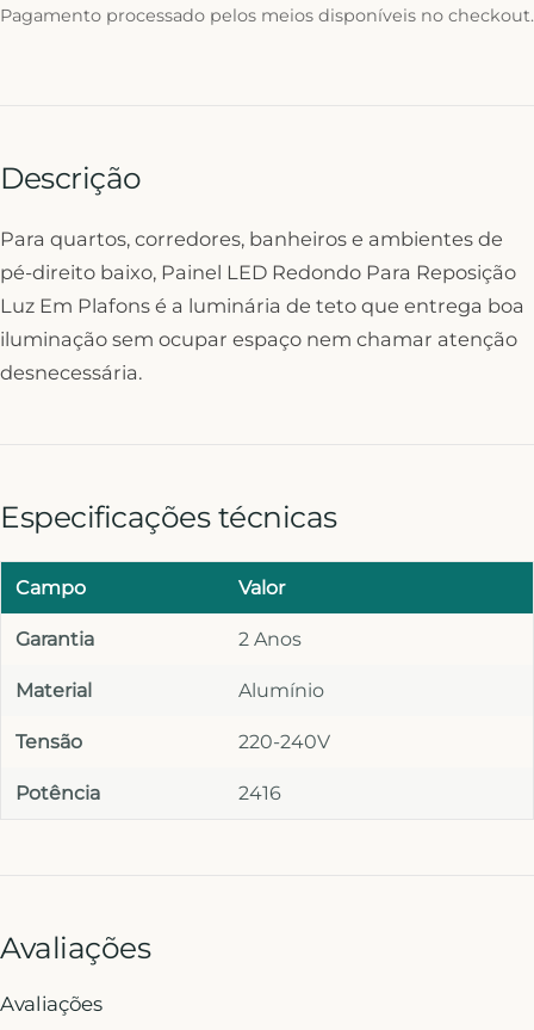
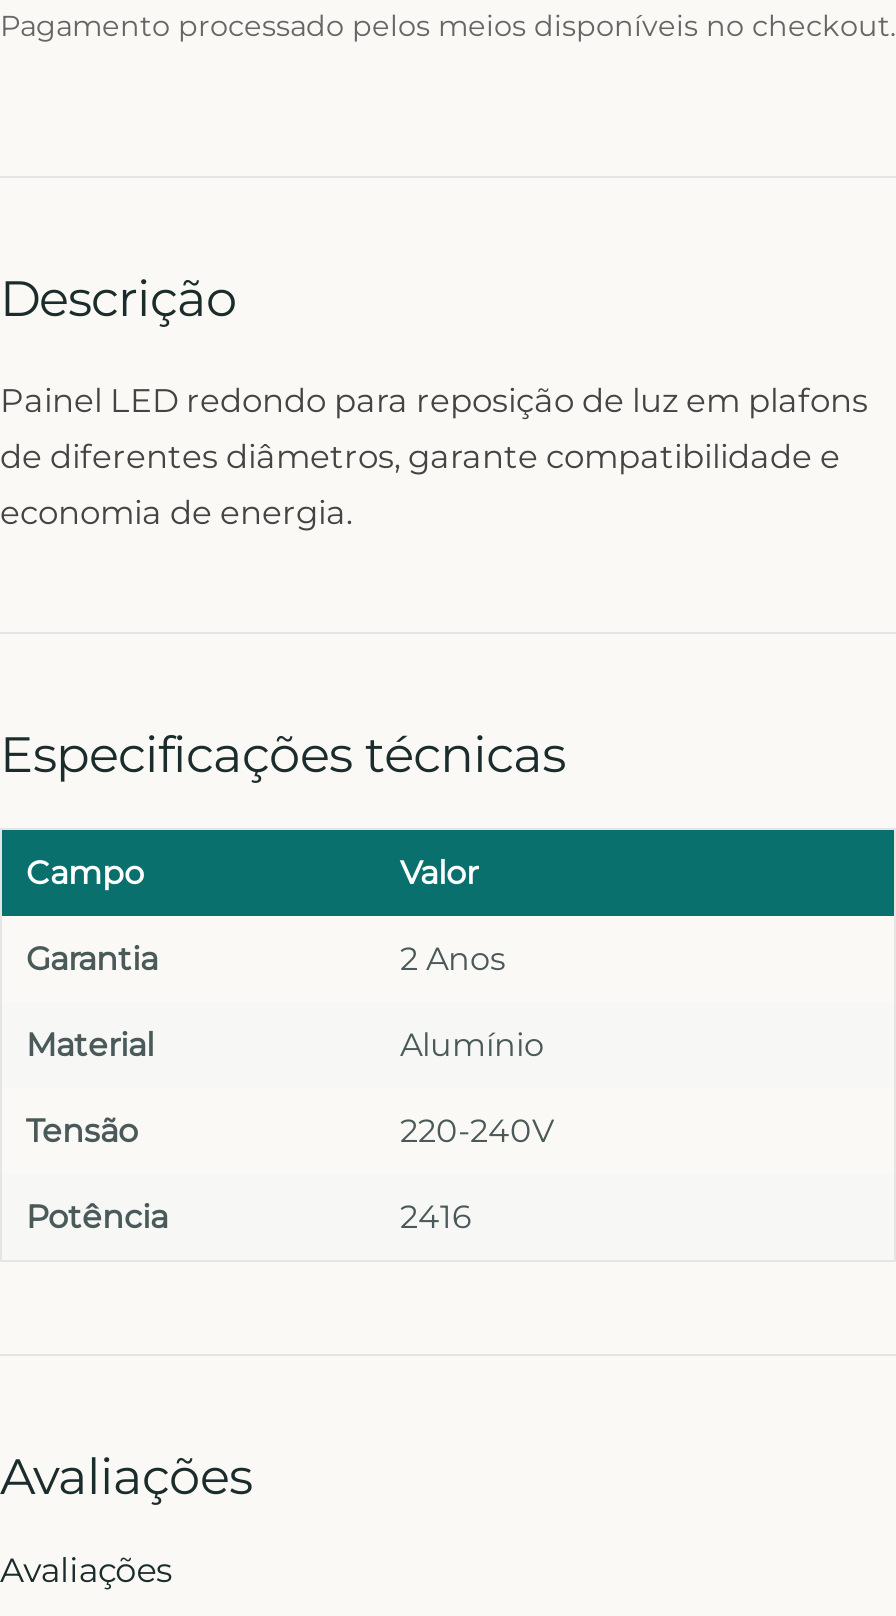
[0,227,524,385] Para quartos, corredores, banheiros e ambientes de | pé-direito baixo, Painel LED Redondo Para Reposição | Luz Em Plafons é a luminária de teto que entrega boa | iluminação sem ocupar espaço nem chamar atenção | desnecessária. -> [0,381,868,533] Painel LED redondo para reposição de luz em plafons | de diferentes diâmetros, garante compatibilidade e | economia de energia.

